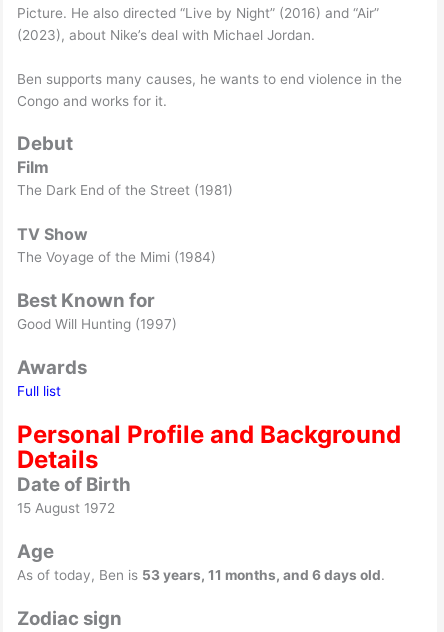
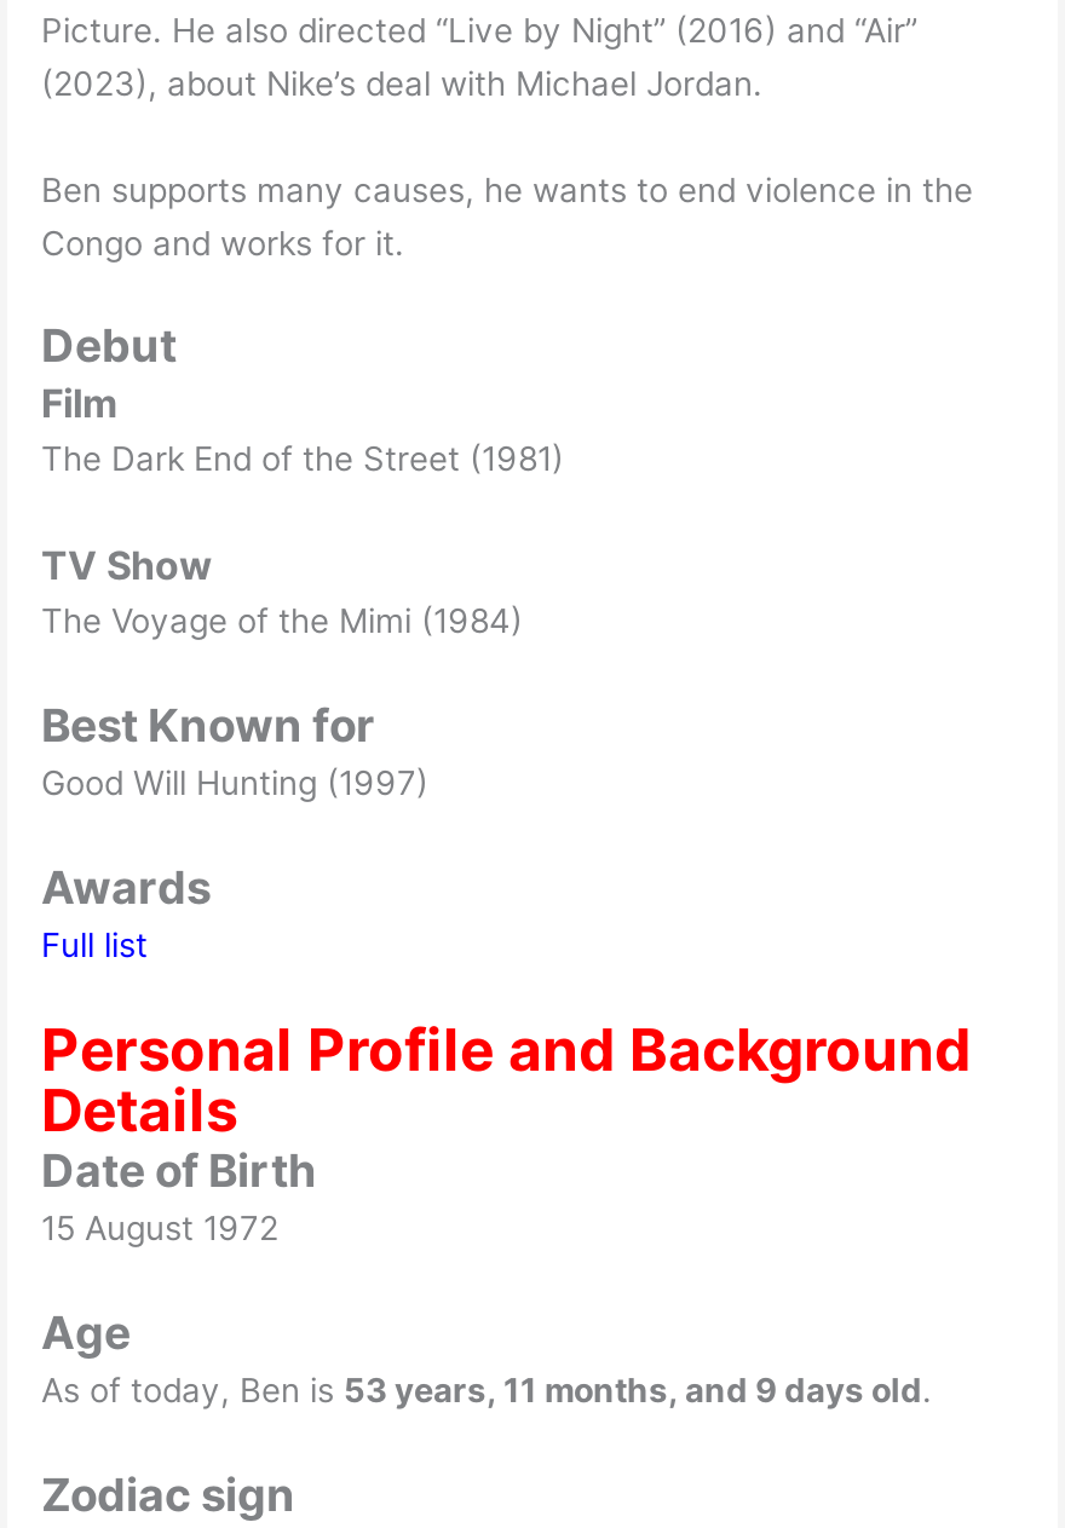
[17,567,385,583] As of today, Ben is 53 years, 11 months, and 6 days old. -> [41,1370,932,1409] As of today, Ben is 53 years, 11 months, and 9 days old.

